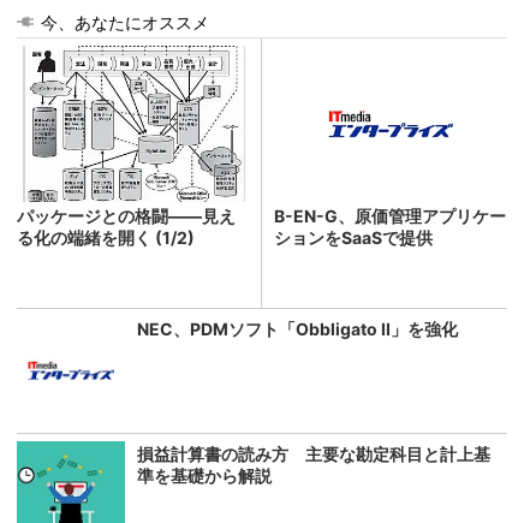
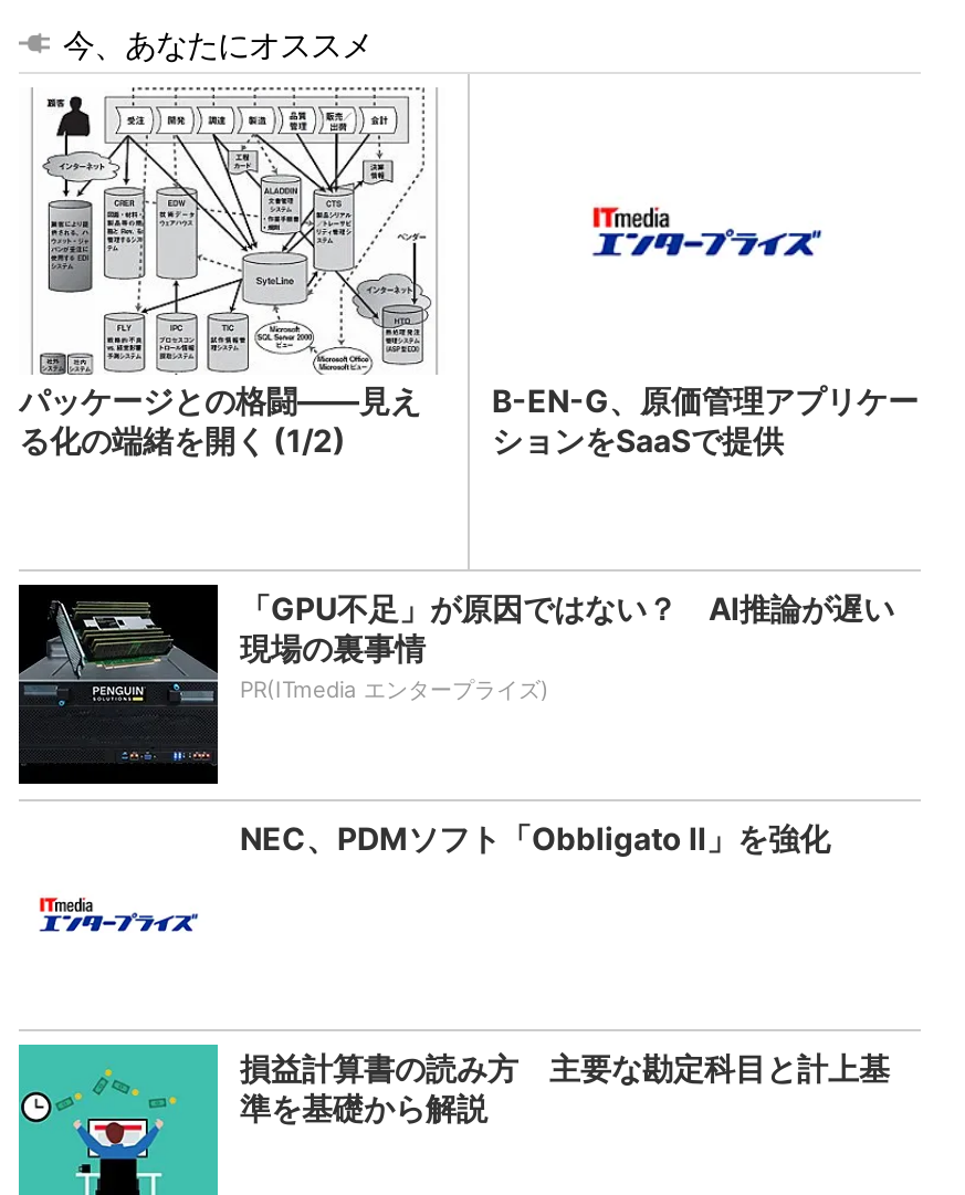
none -> [17,583,894,786] [image] | 「GPU不足」が原因ではない？ AI推論が遅い | 現場の裏事情 | PR(ITmedia エンタープライズ)

